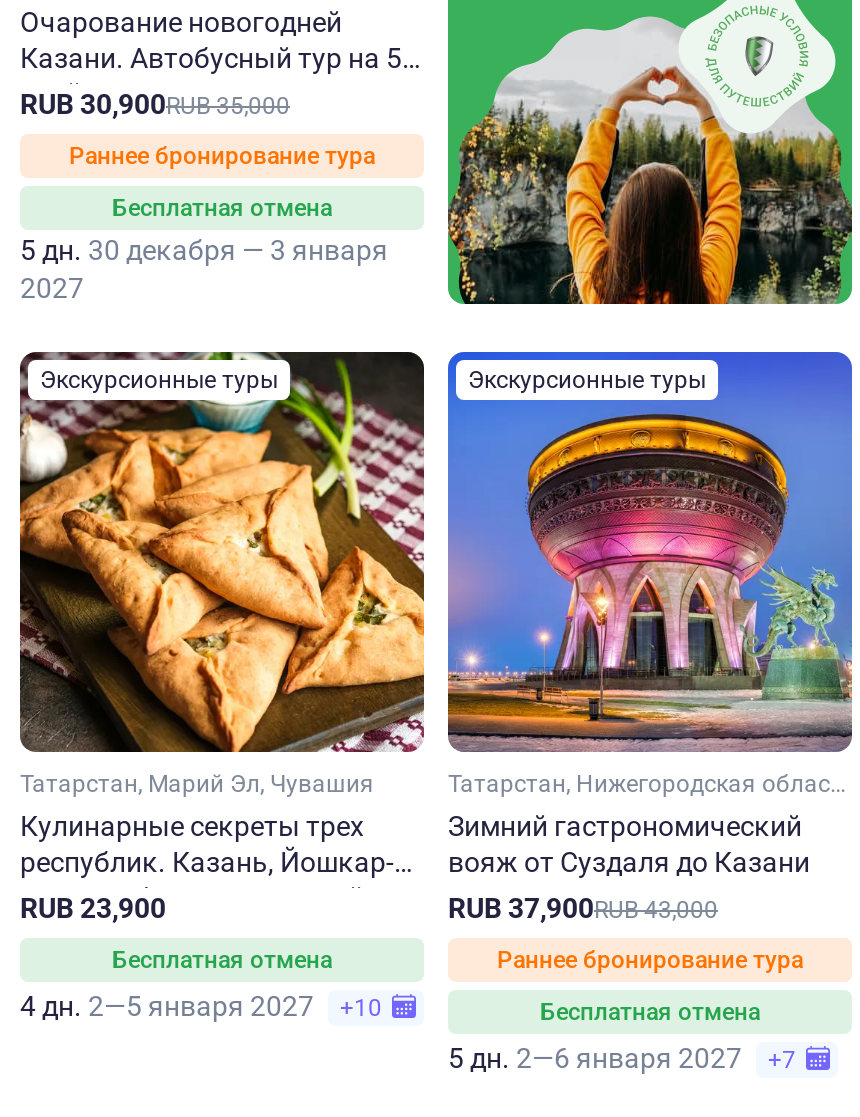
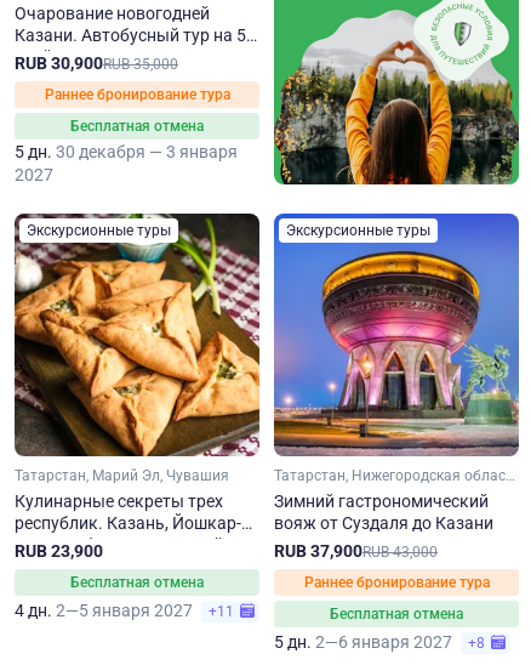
[20,990,388,1022] 4 дн. 2—5 января 2027 +10 -> [15,601,238,620] 4 дн. 2—5 января 2027 +11
[448,1042,802,1074] 5 дн. 2—6 января 2027 +7 -> [274,632,489,652] 5 дн. 2—6 января 2027 +8

